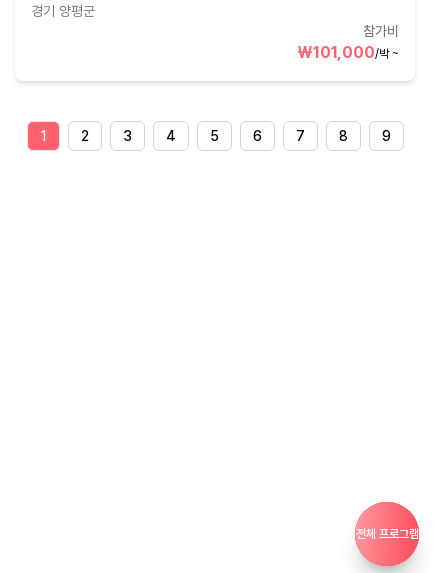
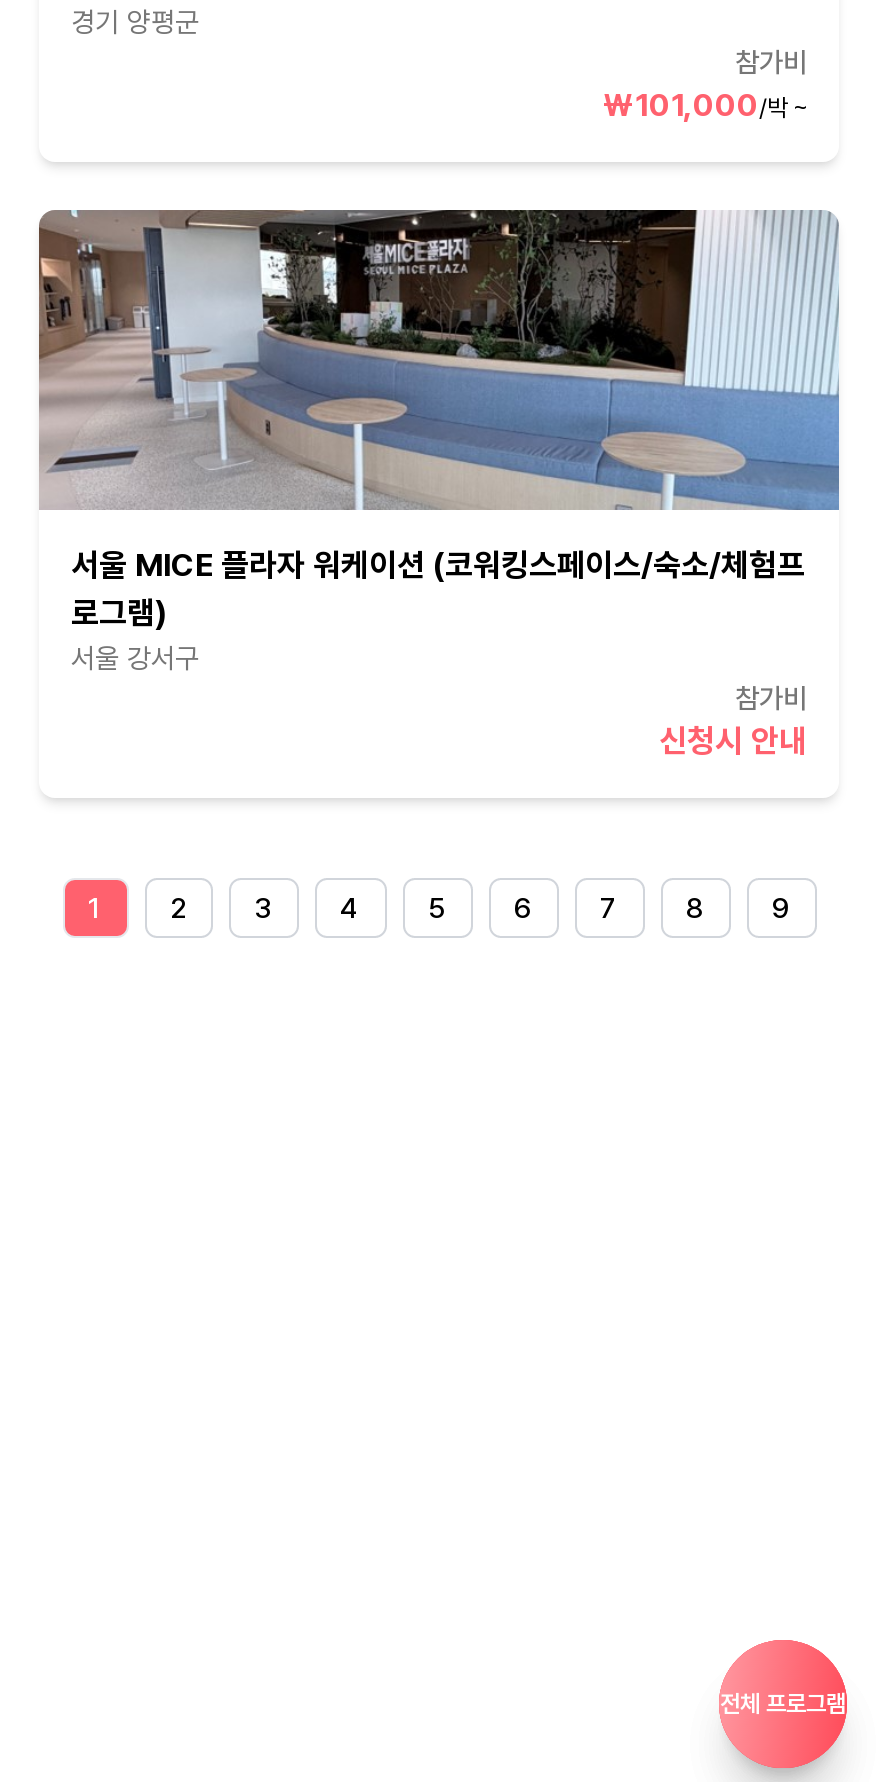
none -> [37,208,841,760] [image] | 서울 MICE 플라자 워케이션 (코워킹스페이스/숙소/체험프 | 로그램) | 서울 강서구 | 참가비 | 신청시 안내

